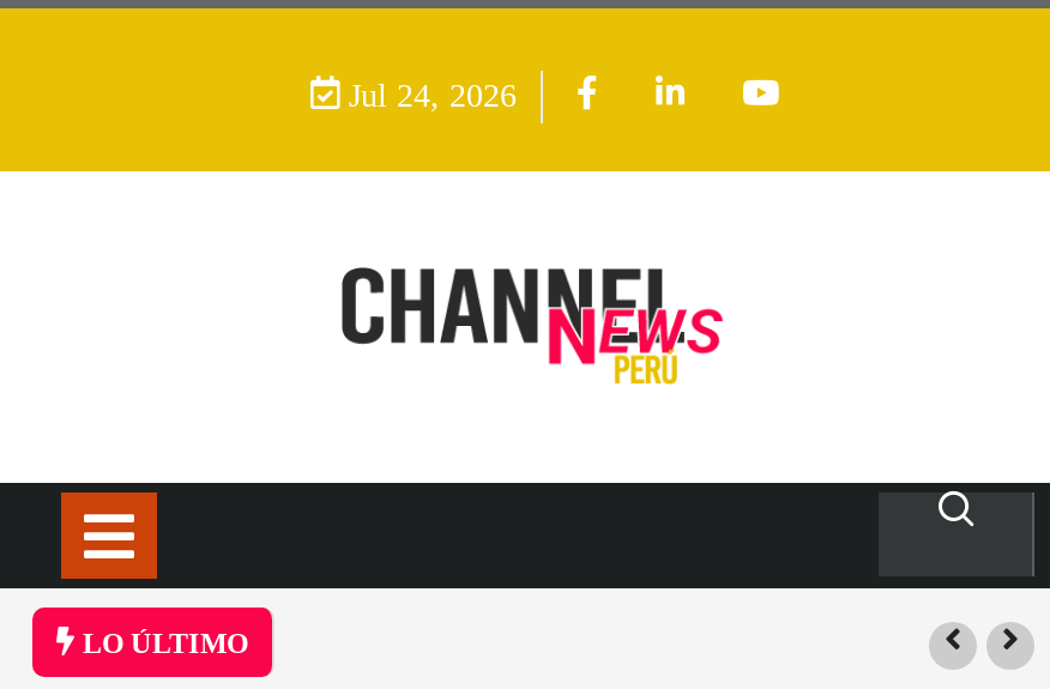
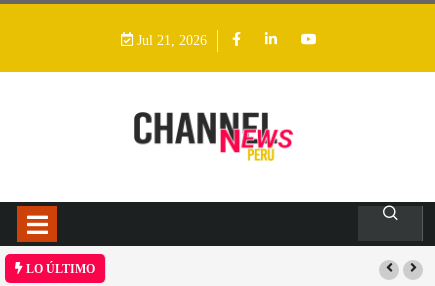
[339,78,517,114] Jul 24, 2026 -> [133,33,207,48] Jul 21, 2026

